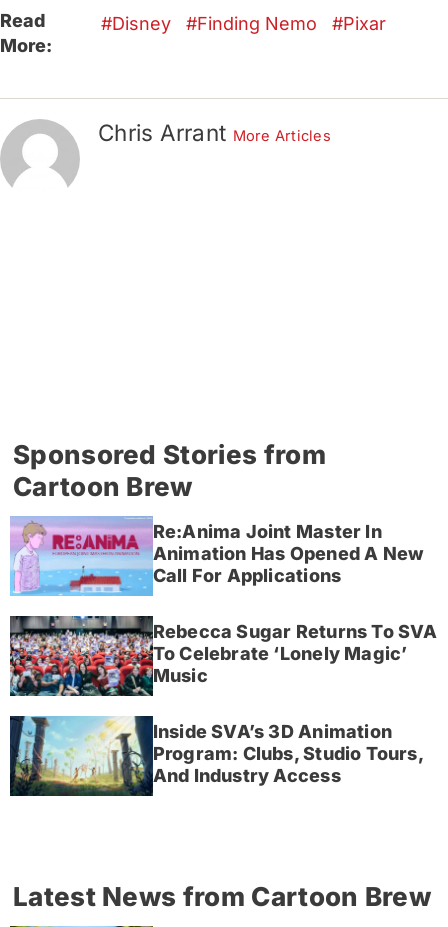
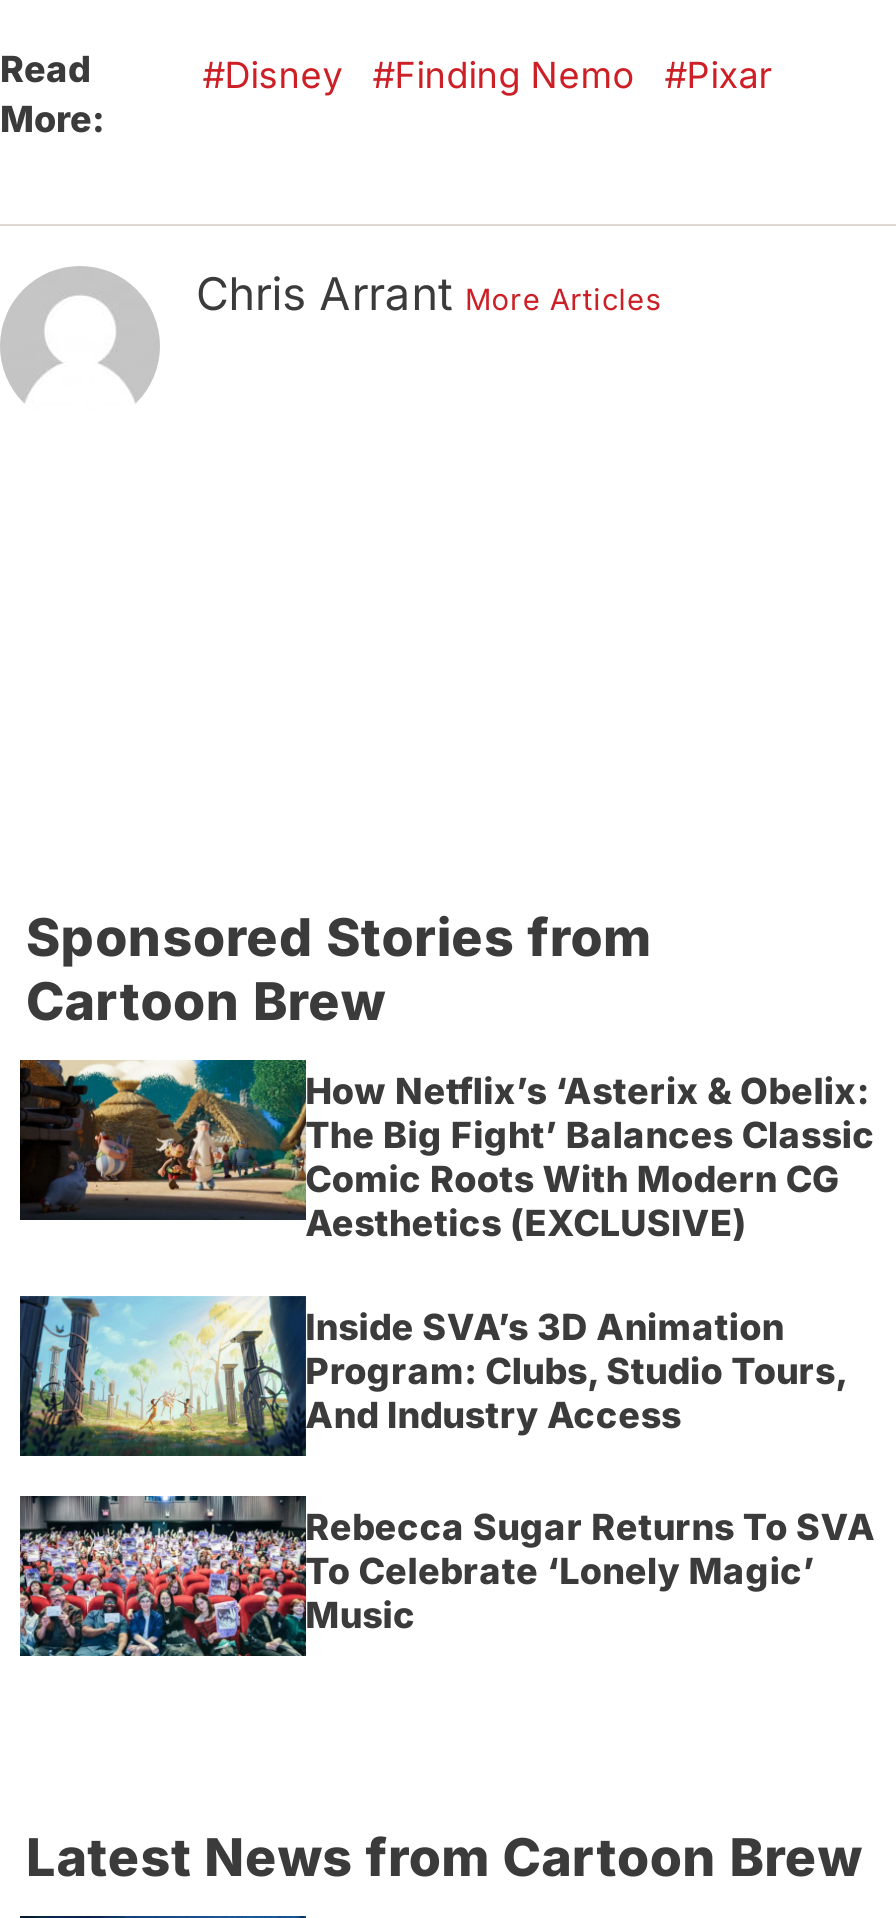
[10,516,424,597] [image] | Re:Anima Joint Master In | Animation Has Opened A New | Call For Applications -> [18,1058,875,1244] [image] | How Netflix’s ‘Asterix & Obelix: | The Big Fight’ Balances Classic | Comic Roots With Modern CG | Aesthetics (EXCLUSIVE)
moved [8,614,438,698] -> [16,1492,875,1660]: [image] | Rebecca Sugar Returns To SVA | To Celebrate ‘Lonely Magic’ | Music
moved [9,715,424,797] -> [18,1294,848,1458]: [image] | Inside SVA’s 3D Animation | Program: Clubs, Studio Tours, | And Industry Access

